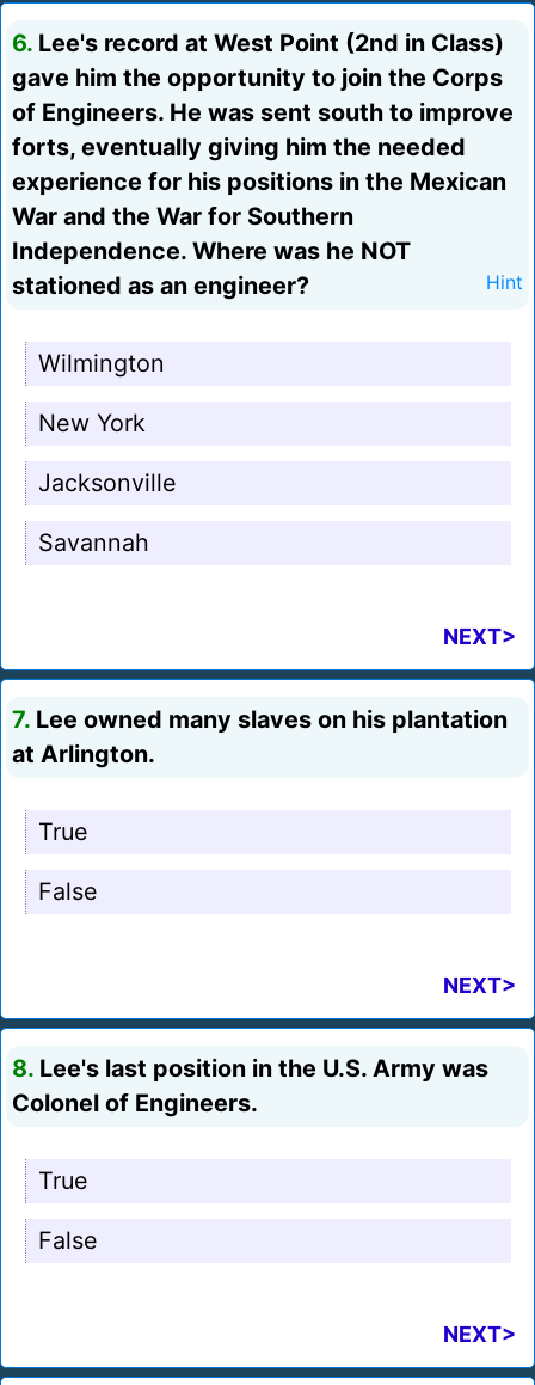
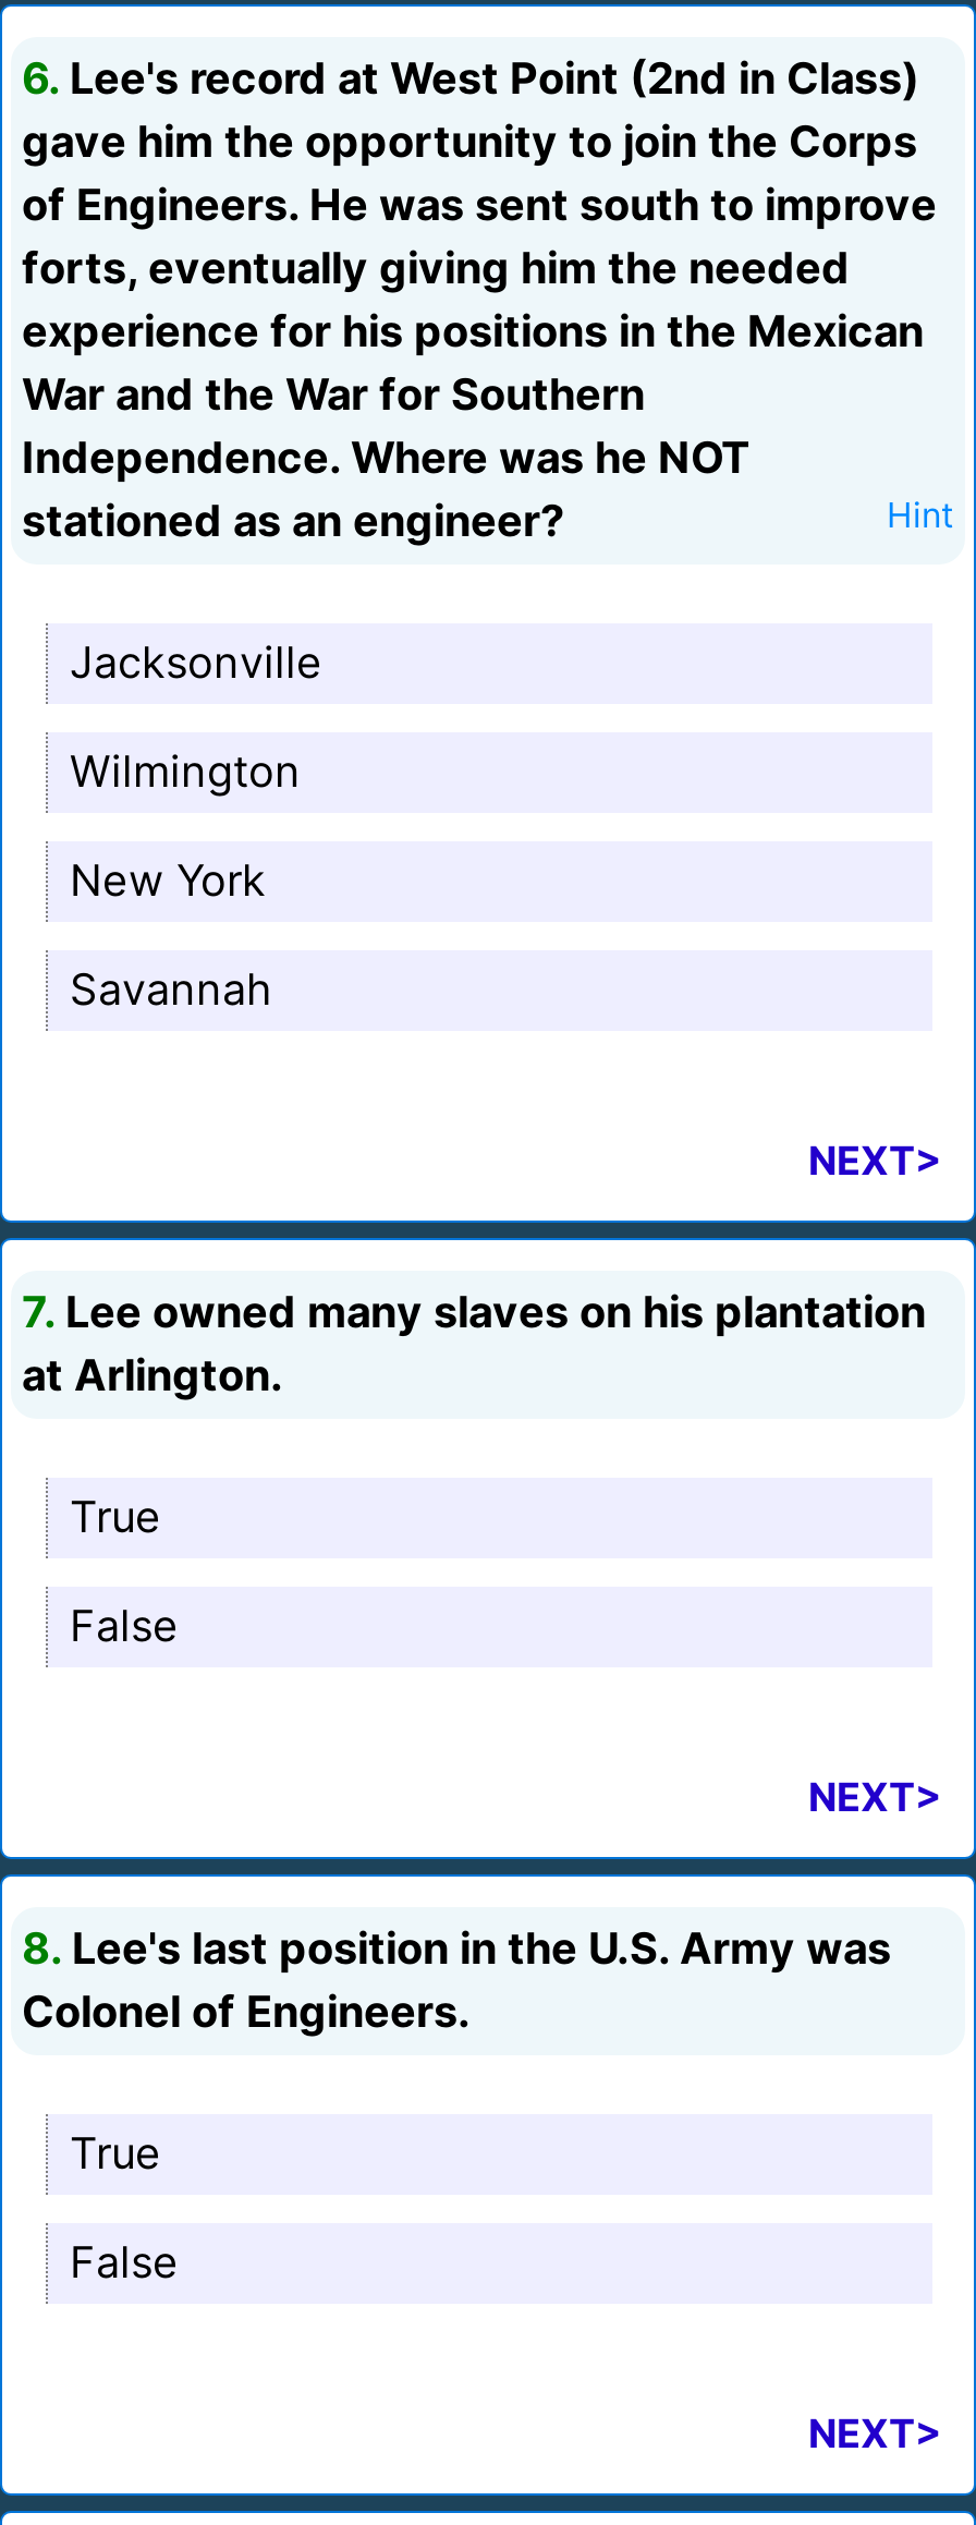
moved [38,349,165,437] -> [70,745,301,907]: Wilmington | New York
moved [38,468,177,497] -> [70,636,322,689]: Jacksonville

